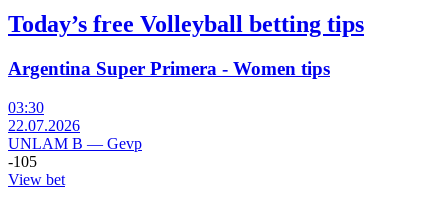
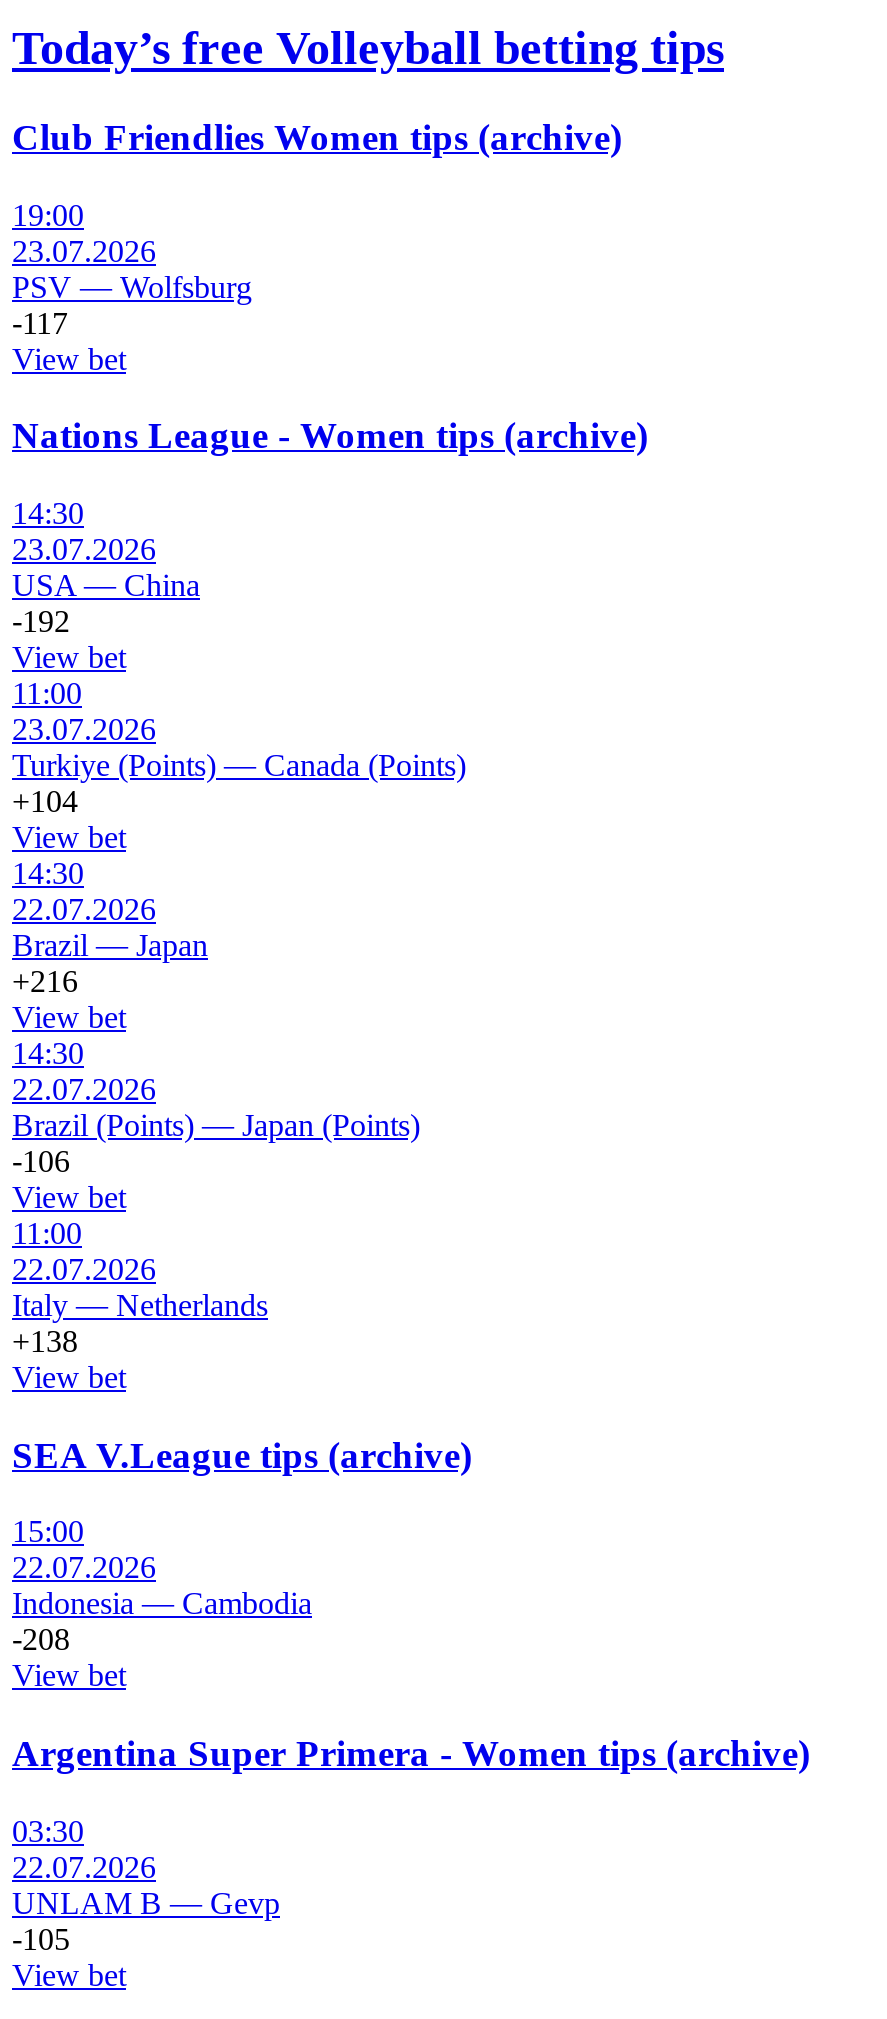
[8,58,330,79] Argentina Super Primera - Women tips -> [12,116,810,1774] Club Friendlies Women tips (archive) | 19:00 | 23.07.2026 | PSV — Wolfsburg | -117 | View bet | Nations League - Women tips (archive) | 14:30 | 23.07.2026 | USA — China | -192 | View bet | 11:00 | 23.07.2026 | Turkiye (Points) — Canada (Points) | +104 | View bet | 14:30 | 22.07.2026 | Brazil — Japan | +216 | View bet | 14:30 | 22.07.2026 | Brazil (Points) — Japan (Points) | -106 | View bet | 11:00 | 22.07.2026 | Italy — Netherlands | +138 | View bet | SEA V.League tips (archive) | 15:00 | 22.07.2026 | Indonesia — Cambodia | -208 | View bet | Argentina Super Primera - Women tips (archive)

